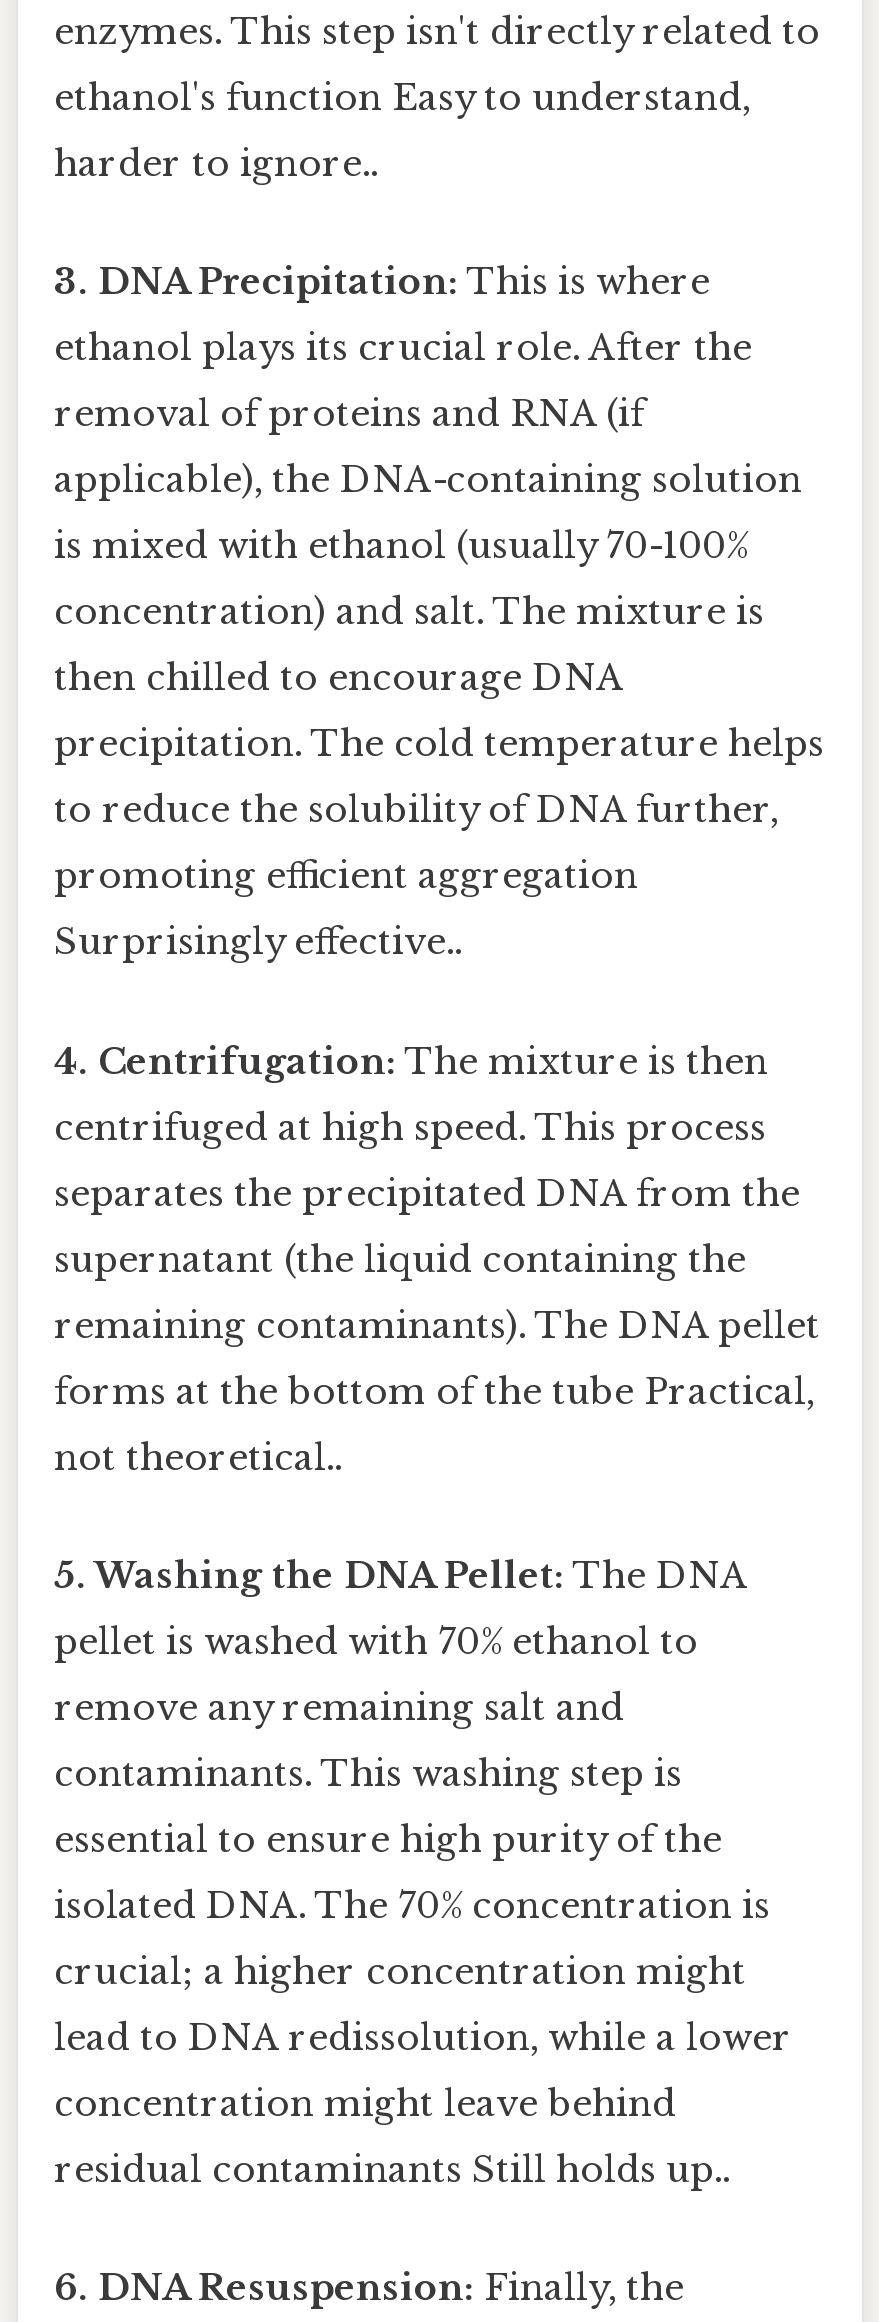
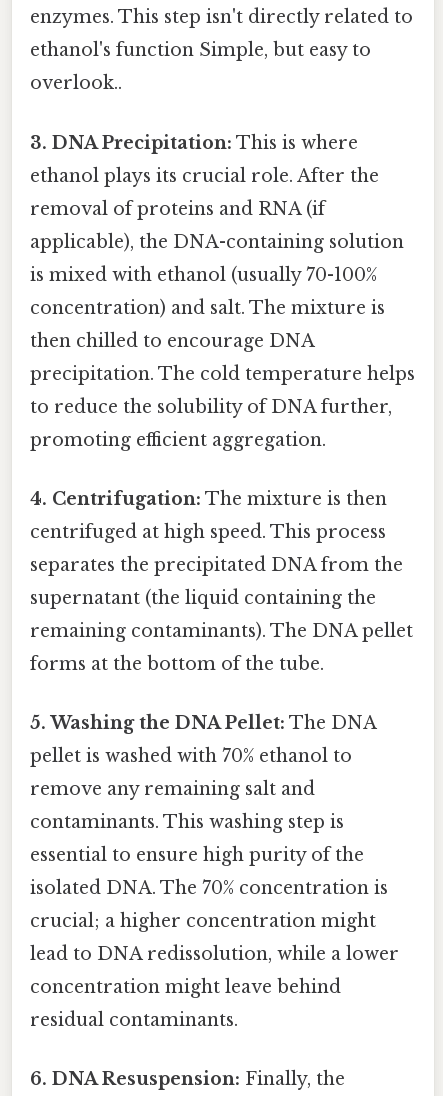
[54,77,750,121] ethanol's function Easy to understand, -> [30,39,371,61] ethanol's function Simple, but easy to
[54,143,378,187] harder to ignore.. -> [30,72,122,94] overlook..
[54,855,638,965] promoting efficient aggregation | Surprisingly effective.. -> [30,428,326,450] promoting efficient aggregation.
[54,1370,814,1480] forms at the bottom of the tube Practical, | not theoretical.. -> [30,653,324,675] forms at the bottom of the tube.
[54,2148,730,2192] residual contaminants Still holds up.. -> [30,1009,238,1031] residual contaminants.

